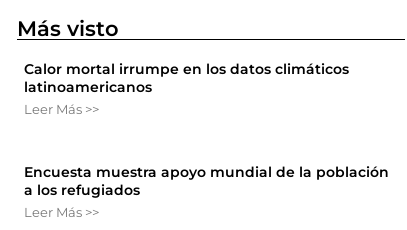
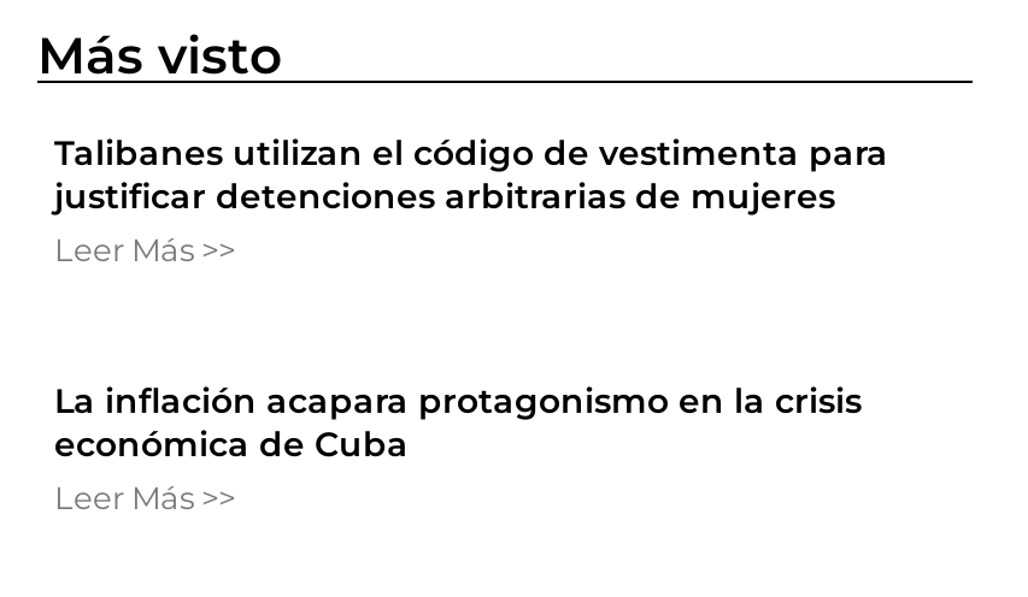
[24,60,349,96] Calor mortal irrumpe en los datos climáticos | latinoamericanos -> [54,131,888,218] Talibanes utilizan el código de vestimenta para | justificar detenciones arbitrarias de mujeres
[24,163,389,199] Encuesta muestra apoyo mundial de la población | a los refugiados -> [54,379,862,466] La inflación acapara protagonismo en la crisis | económica de Cuba

